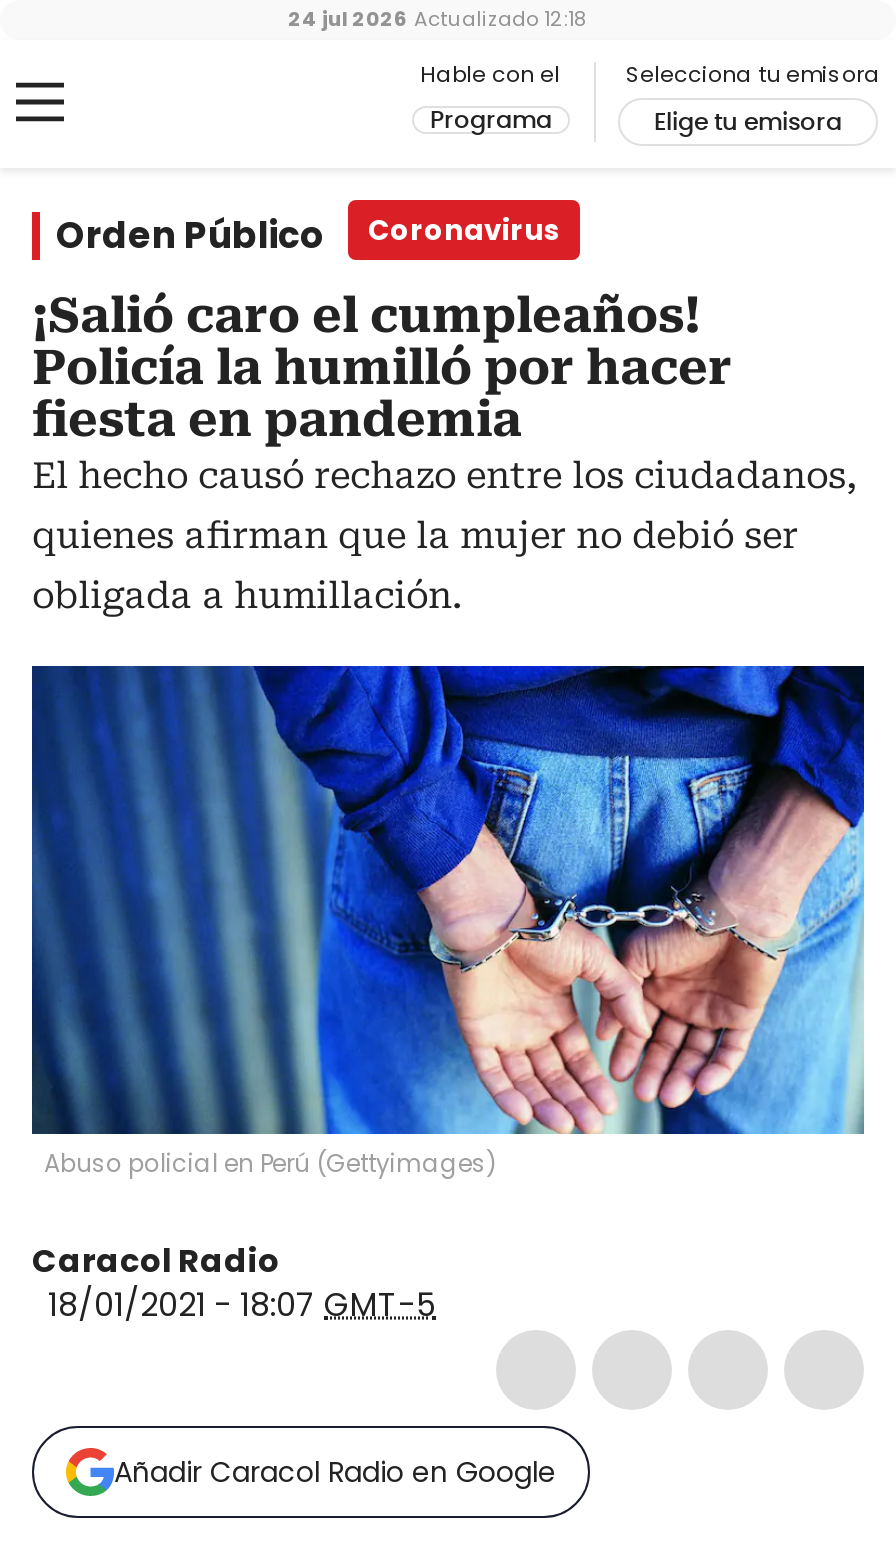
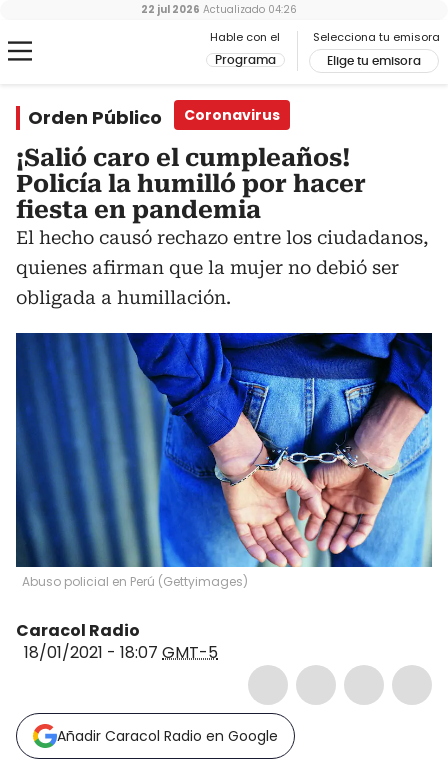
[288,4,588,34] 24 jul 2026 Actualizado 12:18 -> [141,2,297,17] 22 jul 2026 Actualizado 04:26

